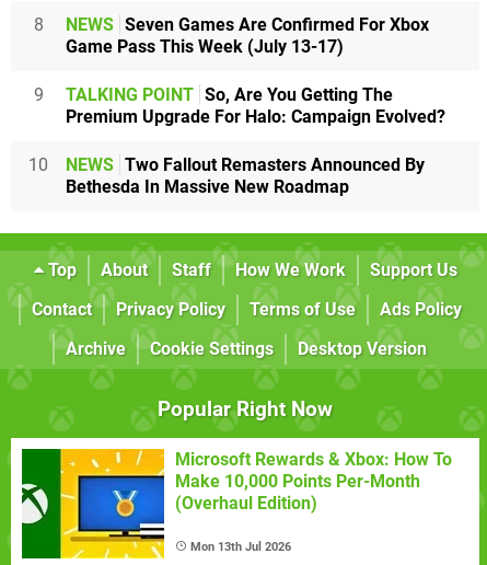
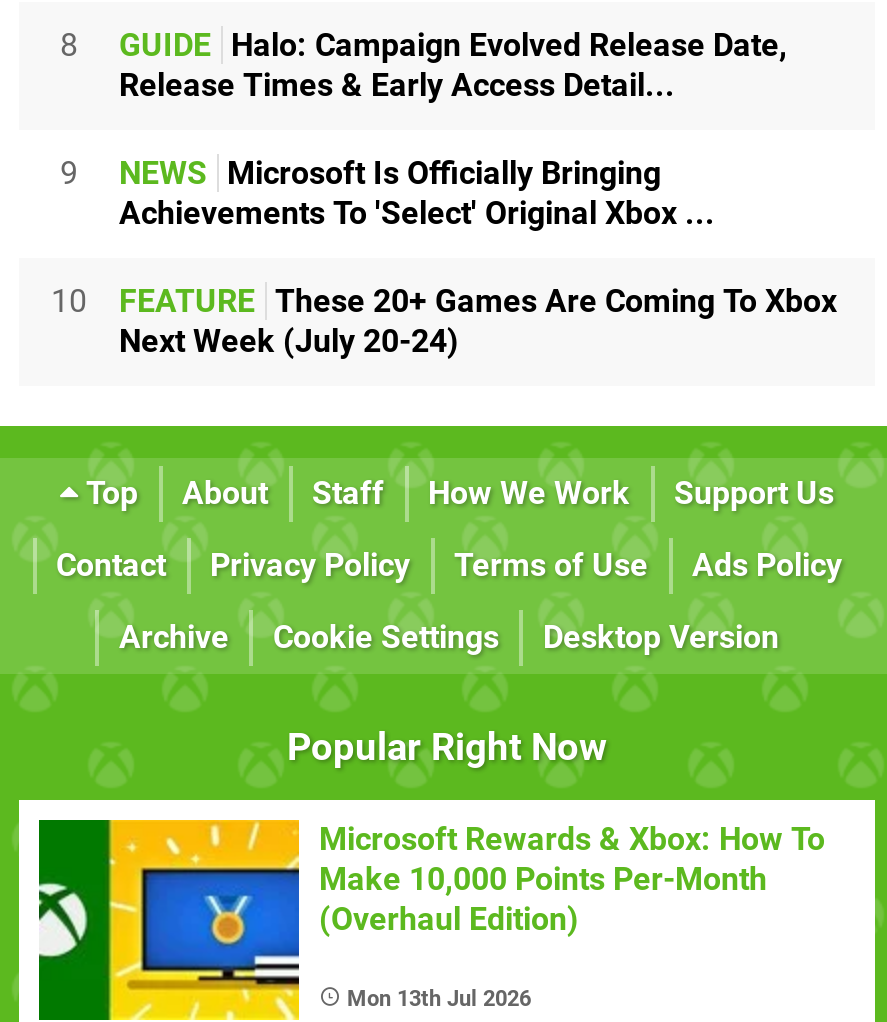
[66,14,429,56] NEWS Seven Games Are Confirmed For Xbox | Game Pass This Week (July 13-17) -> [119,25,787,103] GUIDE Halo: Campaign Evolved Release Date, | Release Times & Early Access Detail...
[66,84,445,127] TALKING POINT So, Are You Getting The | Premium Upgrade For Halo: Campaign Evolved? -> [119,153,715,231] NEWS Microsoft Is Officially Bringing | Achievements To 'Select' Original Xbox ...
[66,154,425,197] NEWS Two Fallout Remasters Announced By | Bethesda In Massive New Roadmap -> [119,281,837,359] FEATURE These 20+ Games Are Coming To Xbox | Next Week (July 20-24)

